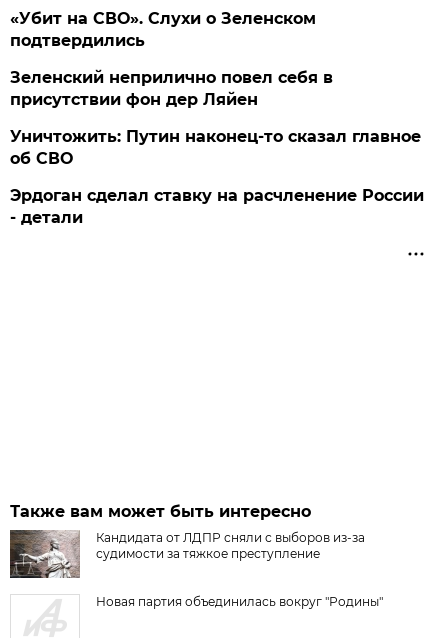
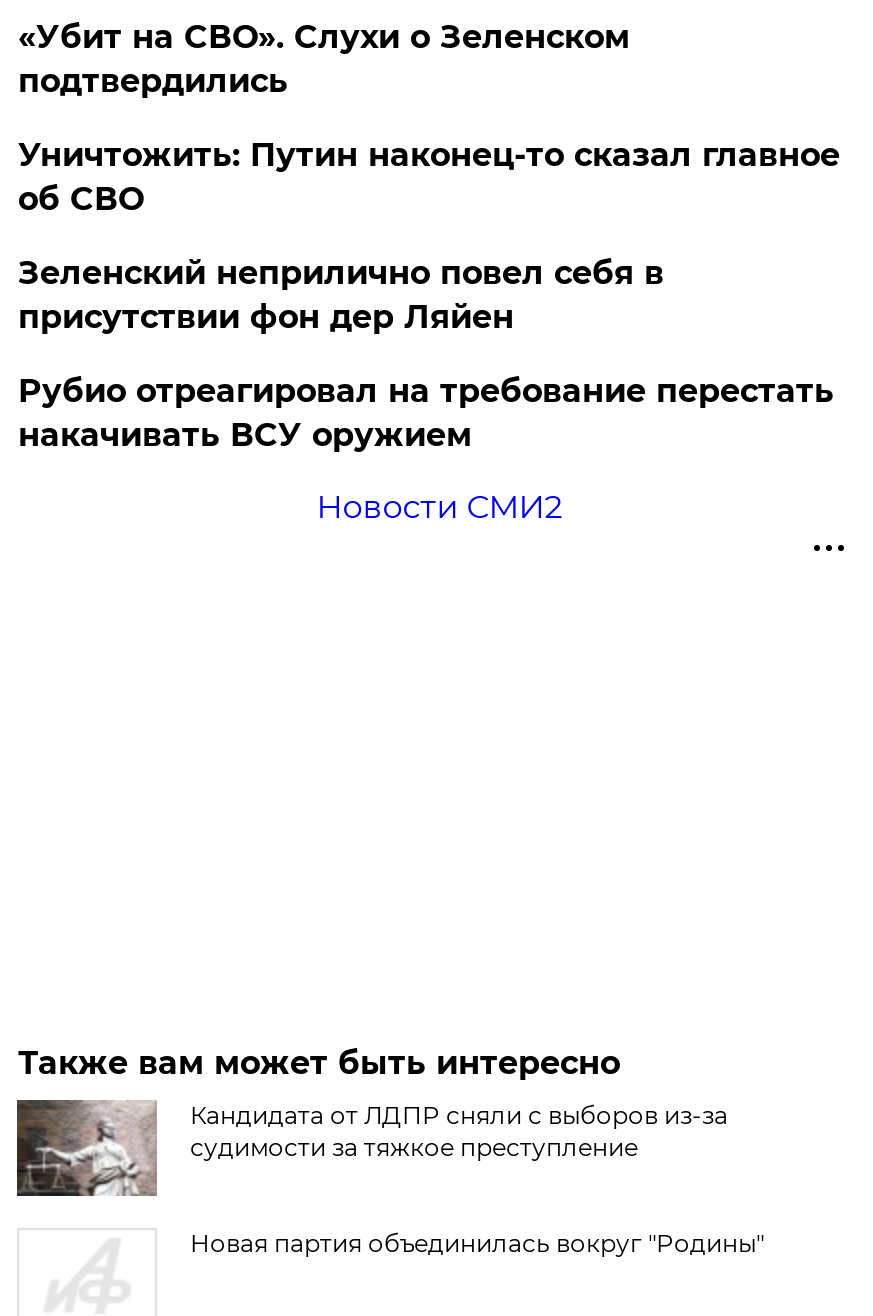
moved [10,68,333,109] -> [18,254,664,336]: Зеленский неприлично повел cебя в | присутствии фон дер Ляйен
none -> [18,372,834,454] Рубио отреагировал на требование перестать | накачивать ВСУ оружием
moved [10,127,421,168] -> [18,136,840,218]: Уничтожить: Путин наконец-то сказал главное | об СВО
[10,186,424,227] Эрдоган сделал ставку на расчленение России | - детали -> [316,488,562,526] Новости СМИ2

